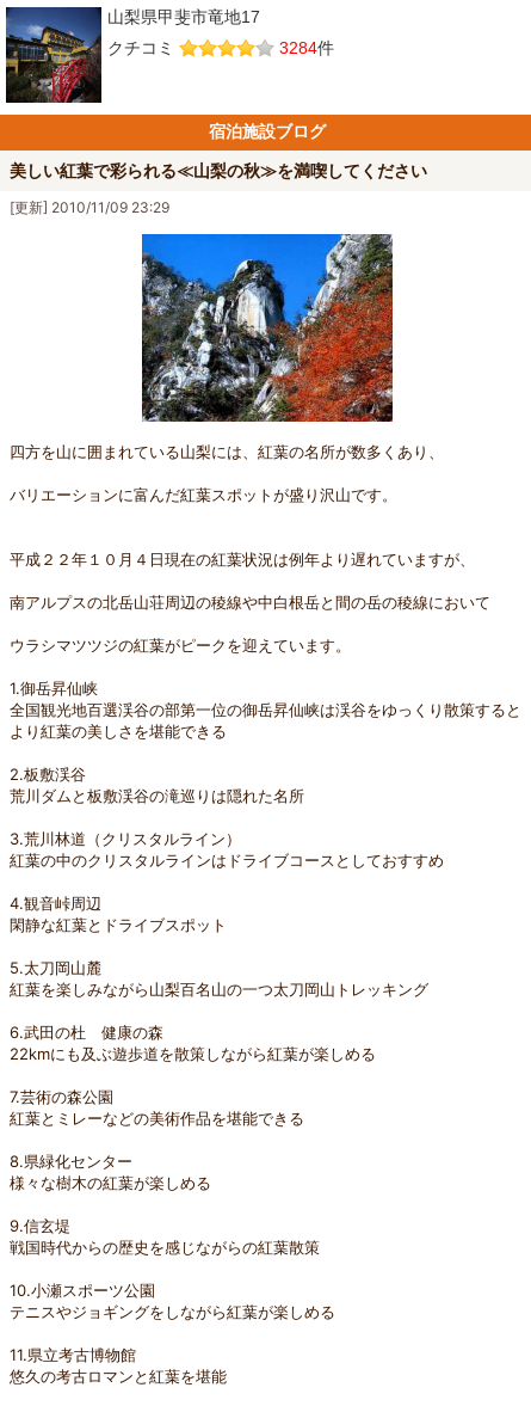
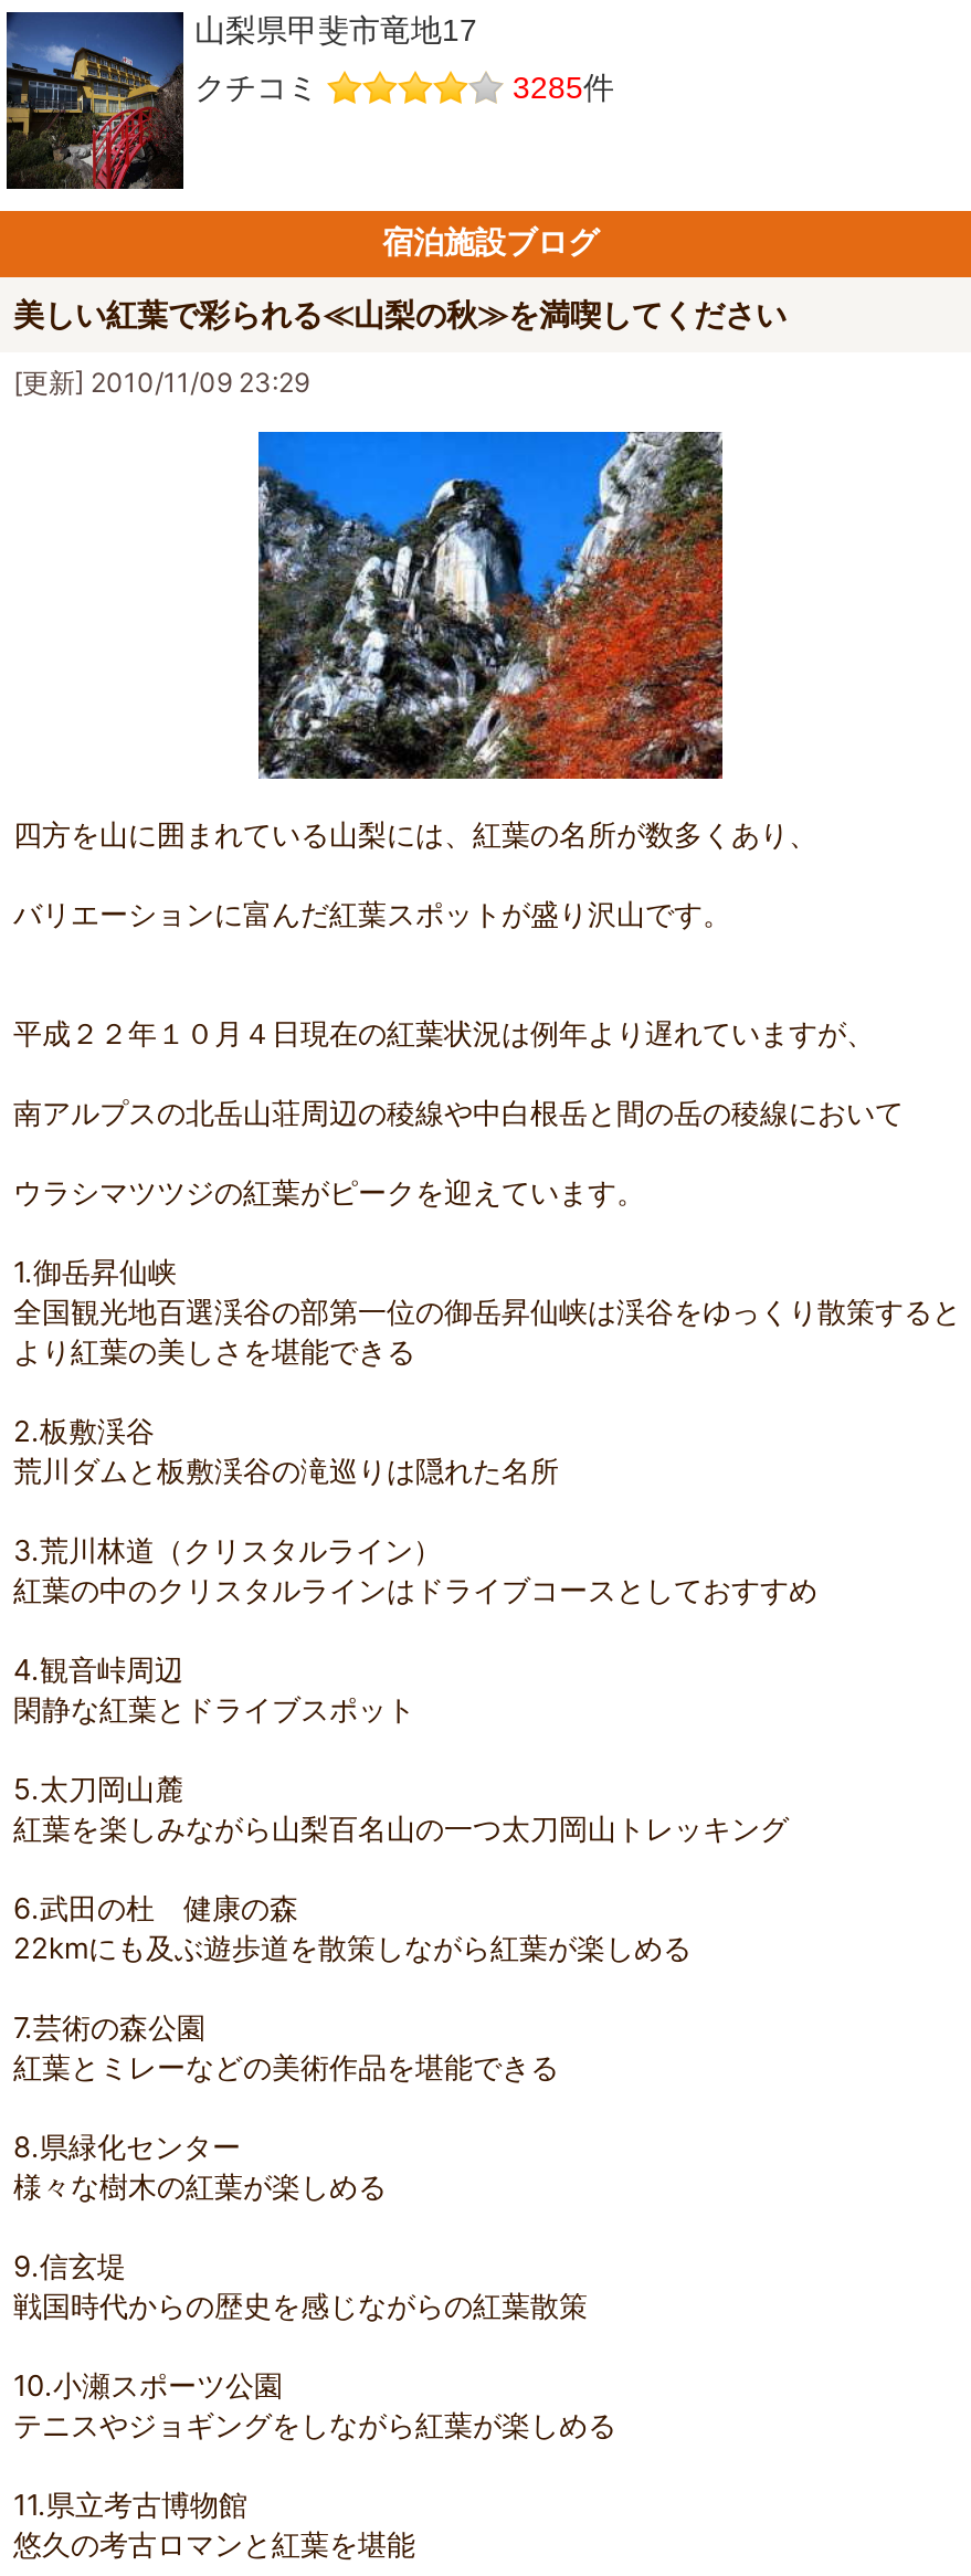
[279,38,334,57] 3284件 -> [513,69,614,104] 3285件

